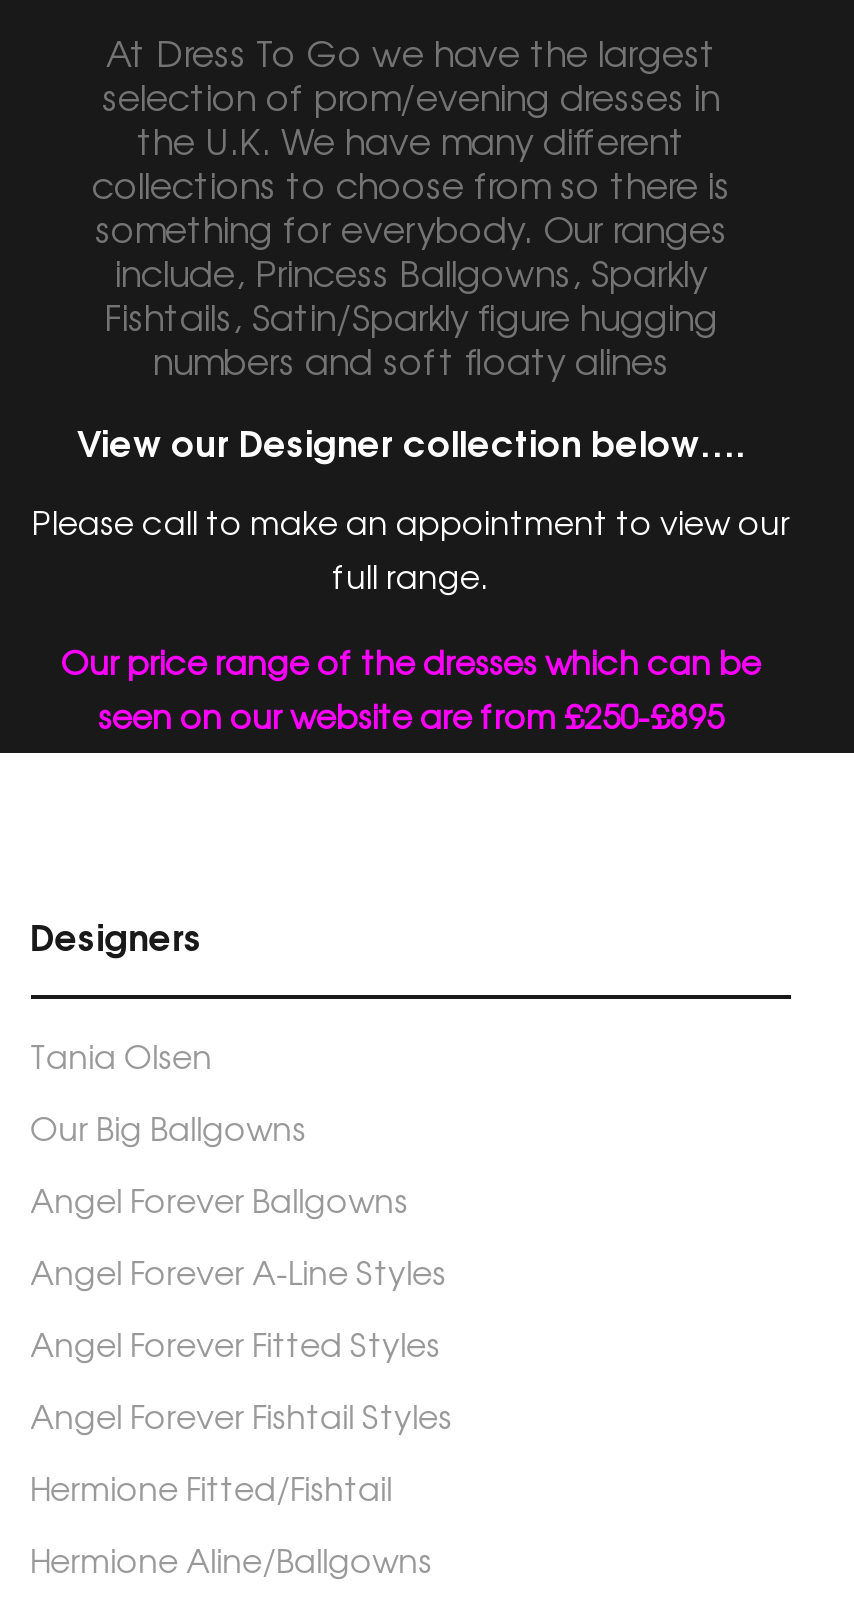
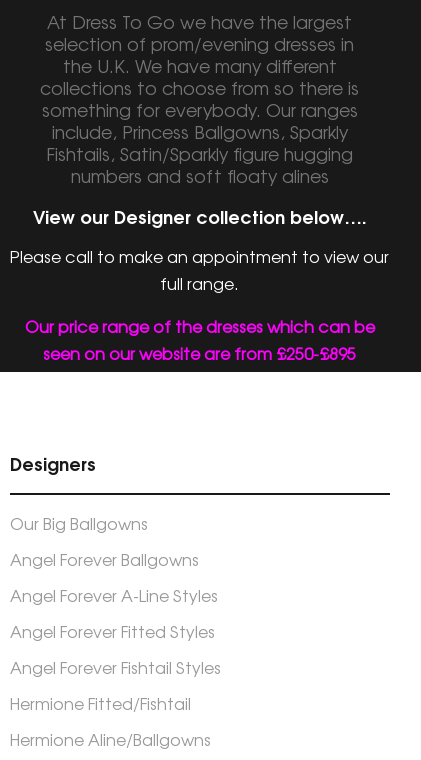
[30,1031,212,1079] Tania Olsen -> none

